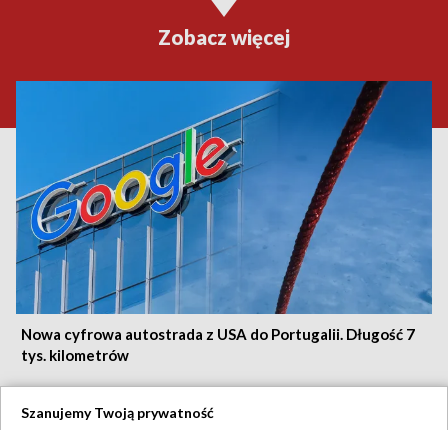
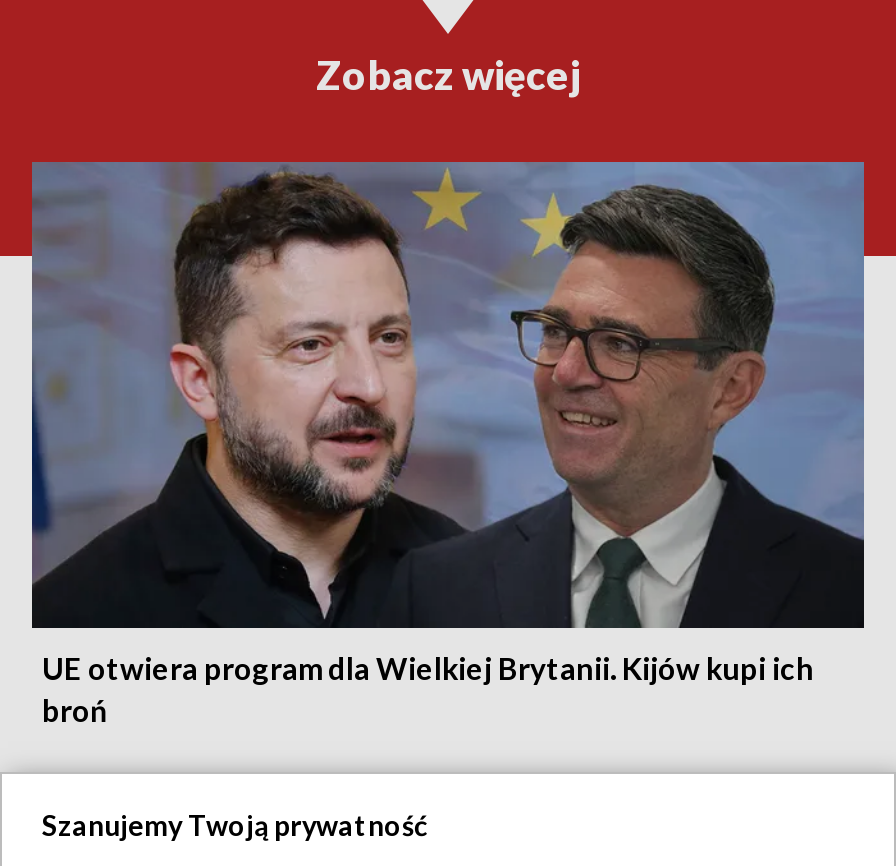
[15,80,433,364] [image] | Nowa cyfrowa autostrada z USA do Portugalii. Długość 7 | tys. kilometrów -> [30,160,866,729] [image] | UE otwiera program dla Wielkiej Brytanii. Kijów kupi ich | broń

